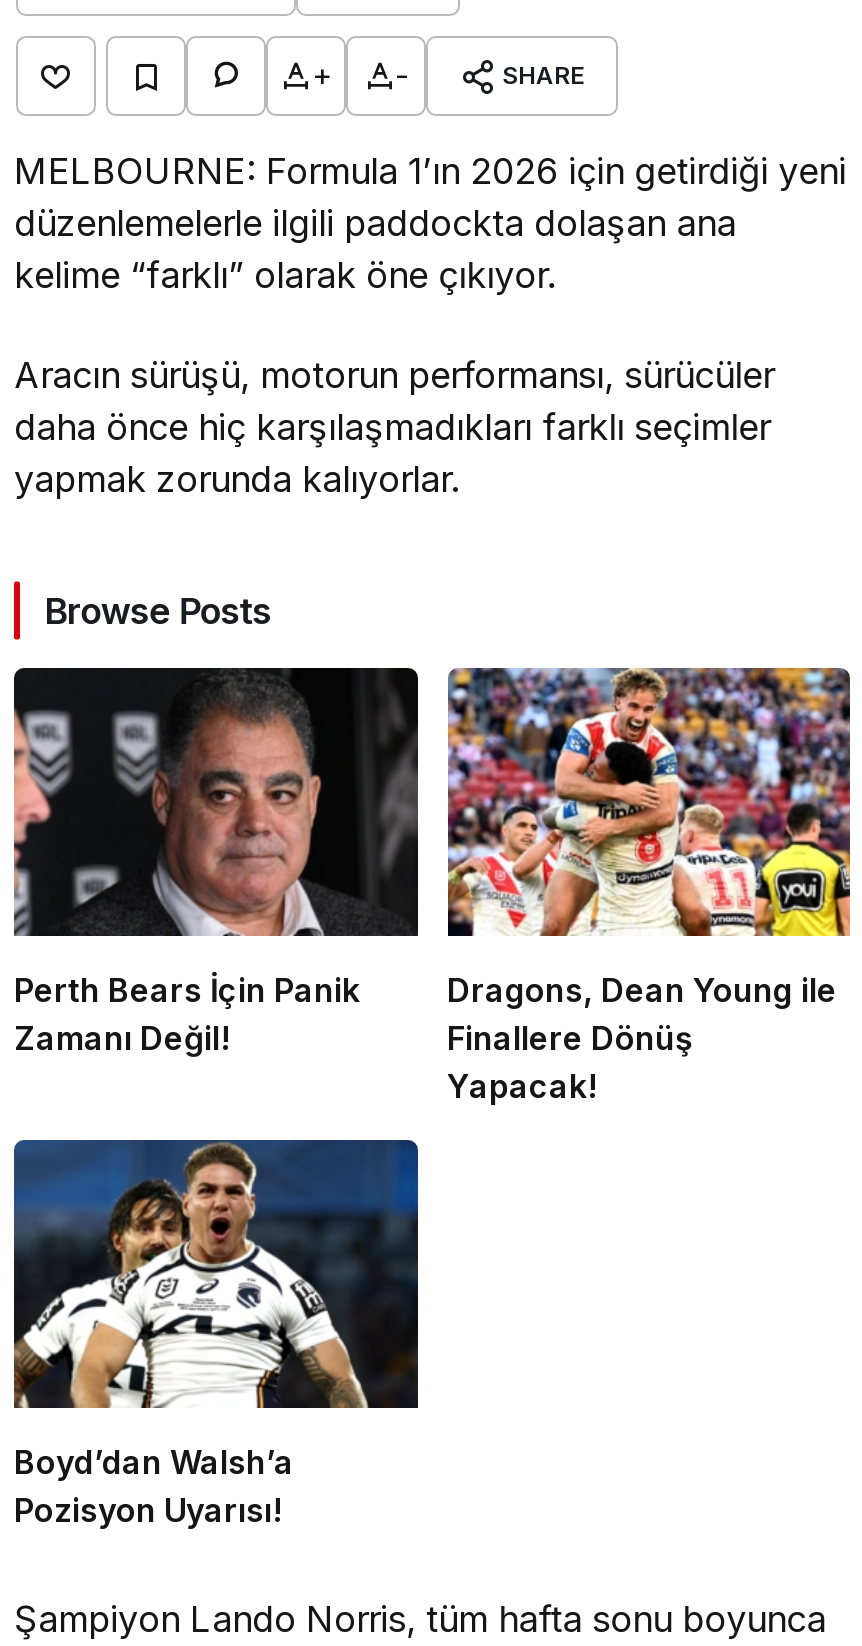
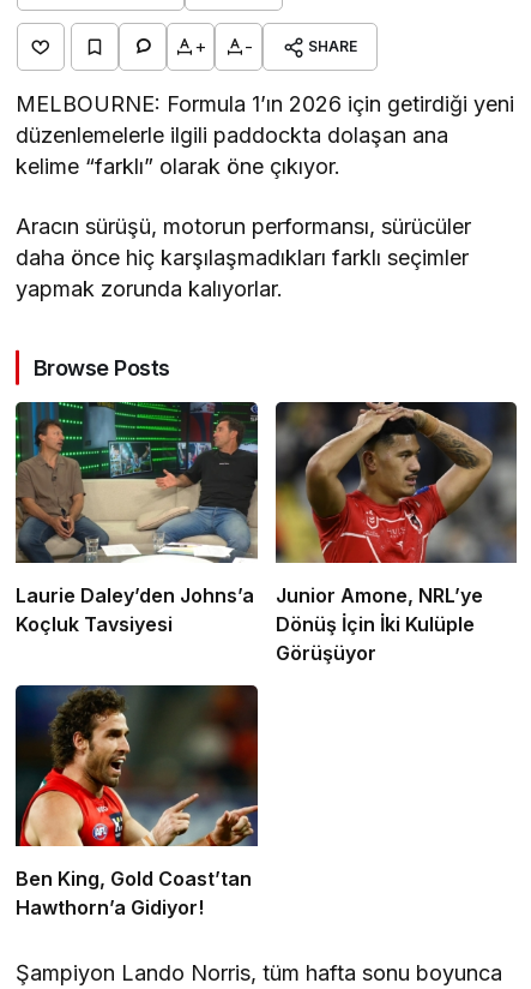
[12,666,420,1058] [image] | Perth Bears İçin Panik | Zamanı Değil! -> [14,401,259,636] [image] | Laurie Daley’den Johns’a | Koçluk Tavsiyesi
[446,666,852,1106] [image] | Dragons, Dean Young ile | Finallere Dönüş | Yapacak! -> [274,401,518,665] [image] | Junior Amone, NRL’ye | Dönüş İçin İki Kulüple | Görüşüyor
[12,1140,420,1530] [image] | Boyd’dan Walsh’a | Pozisyon Uyarısı! -> [14,685,259,920] [image] | Ben King, Gold Coast’tan | Hawthorn’a Gidiyor!

